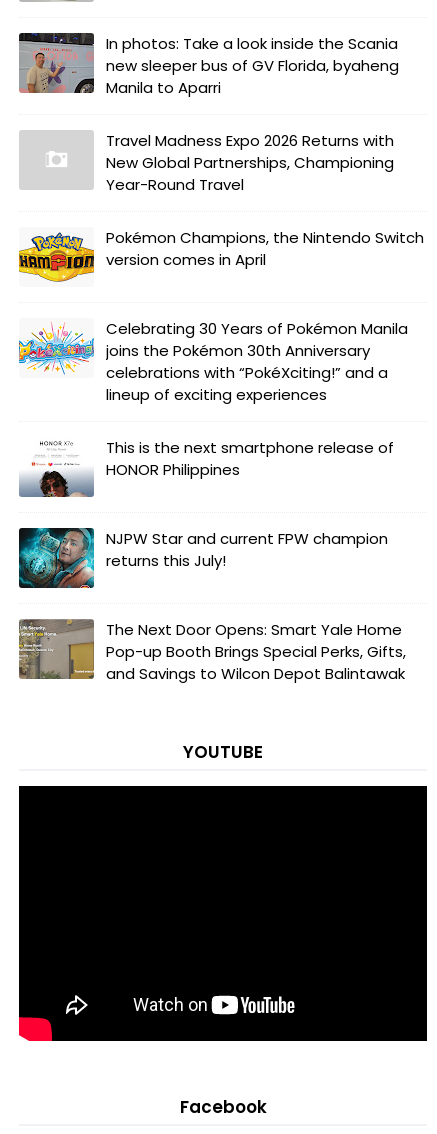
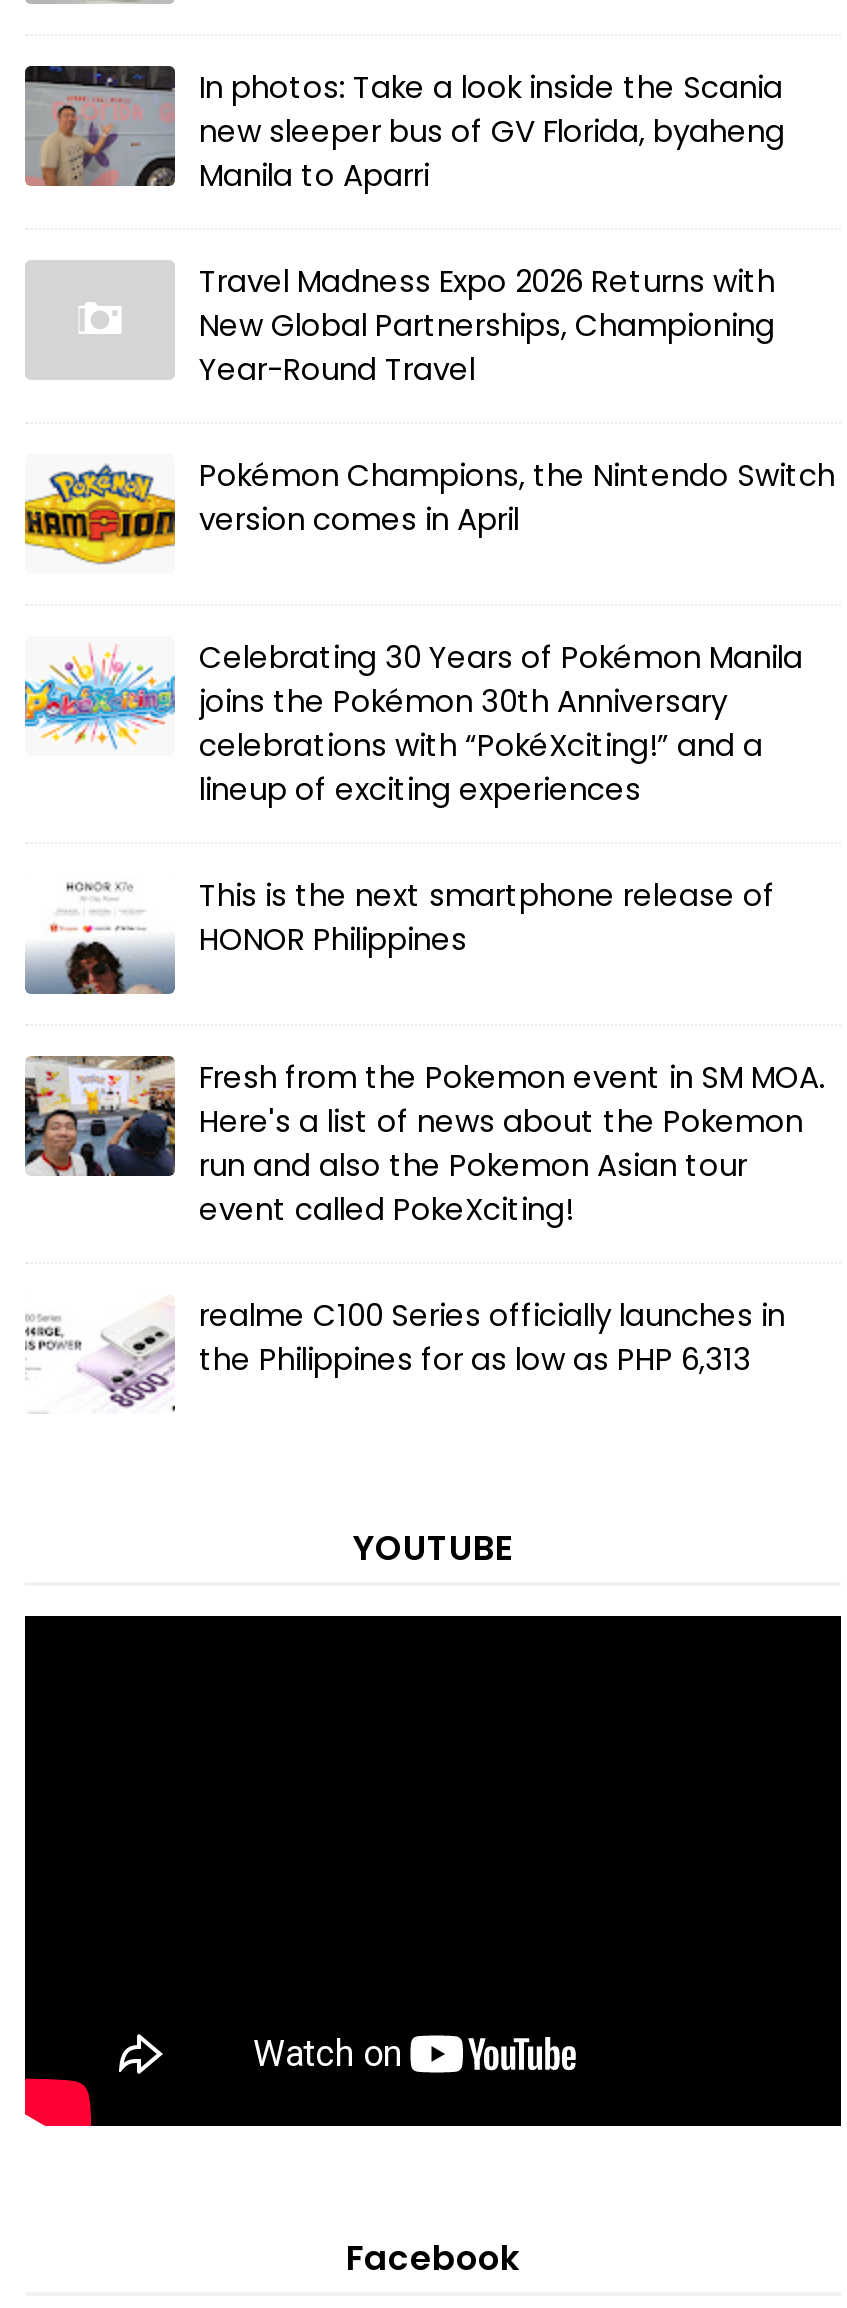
[18,527,388,589] [image] | NJPW Star and current FPW champion | returns this July! -> [23,1054,825,1230] [image] | Fresh from the Pokemon event in SM MOA. | Here's a list of news about the Pokemon | run and also the Pokemon Asian tour | event called PokeXciting!
[18,618,406,684] [image] | The Next Door Opens: Smart Yale Home | Pop-up Booth Brings Special Perks, Gifts, | and Savings to Wilcon Depot Balintawak -> [25,1282,785,1410] [image] | realme C100 Series officially launches in | the Philippines for as low as PHP 6,313

